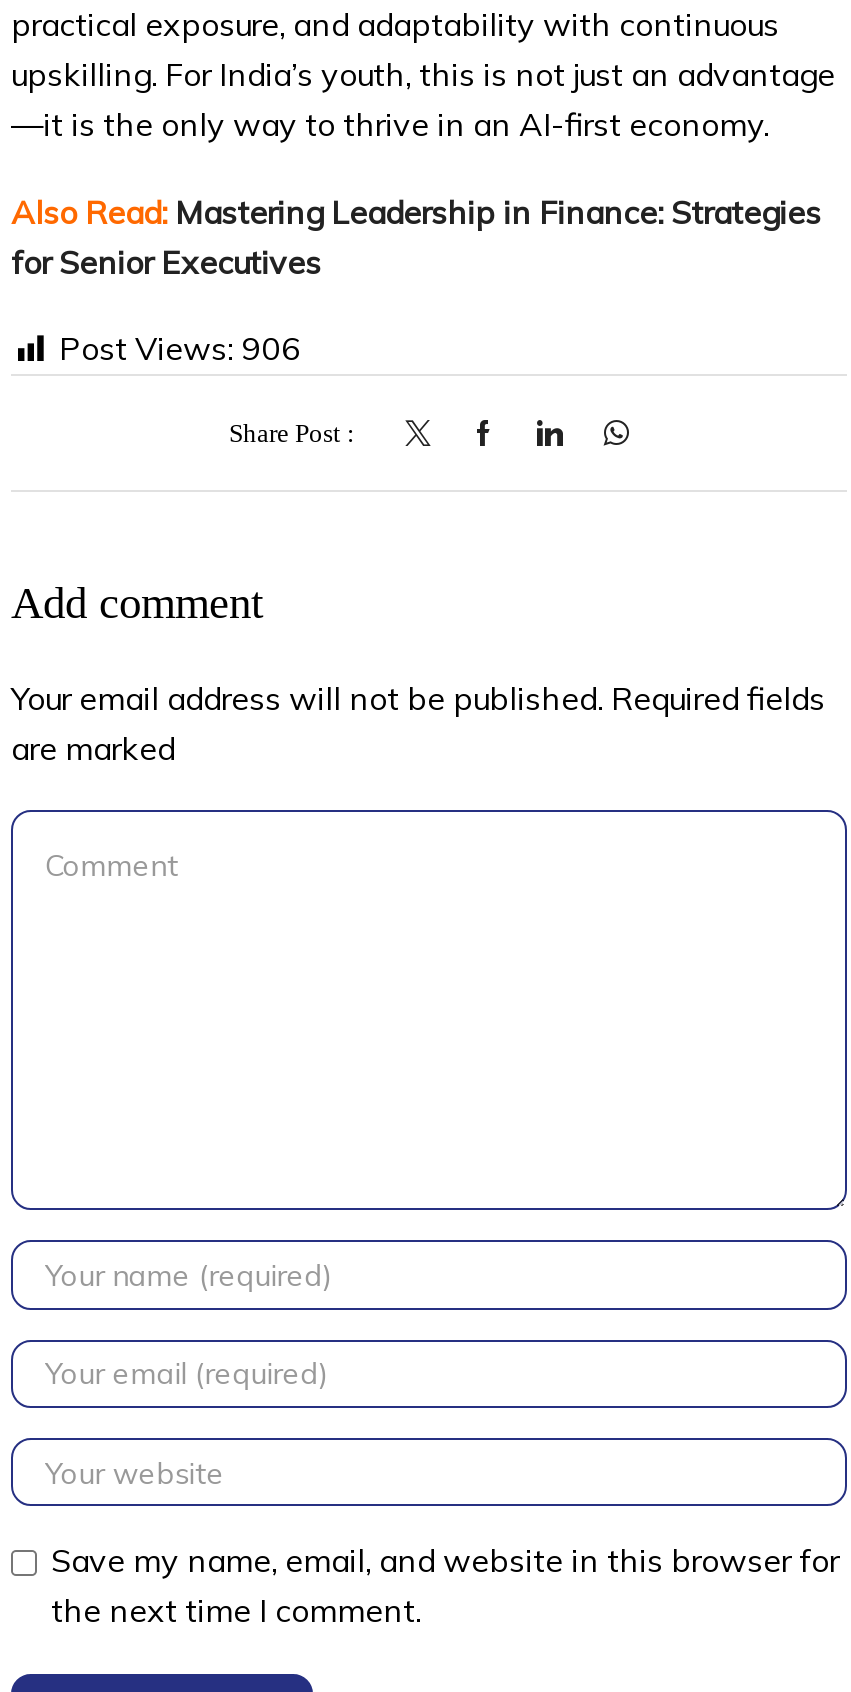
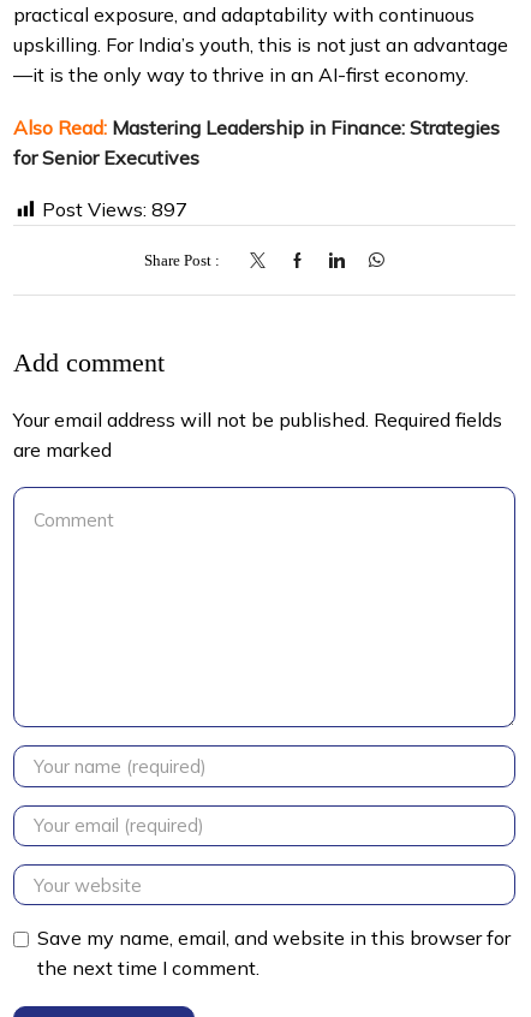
[59,329,301,369] Post Views: 906 -> [42,198,187,222] Post Views: 897

